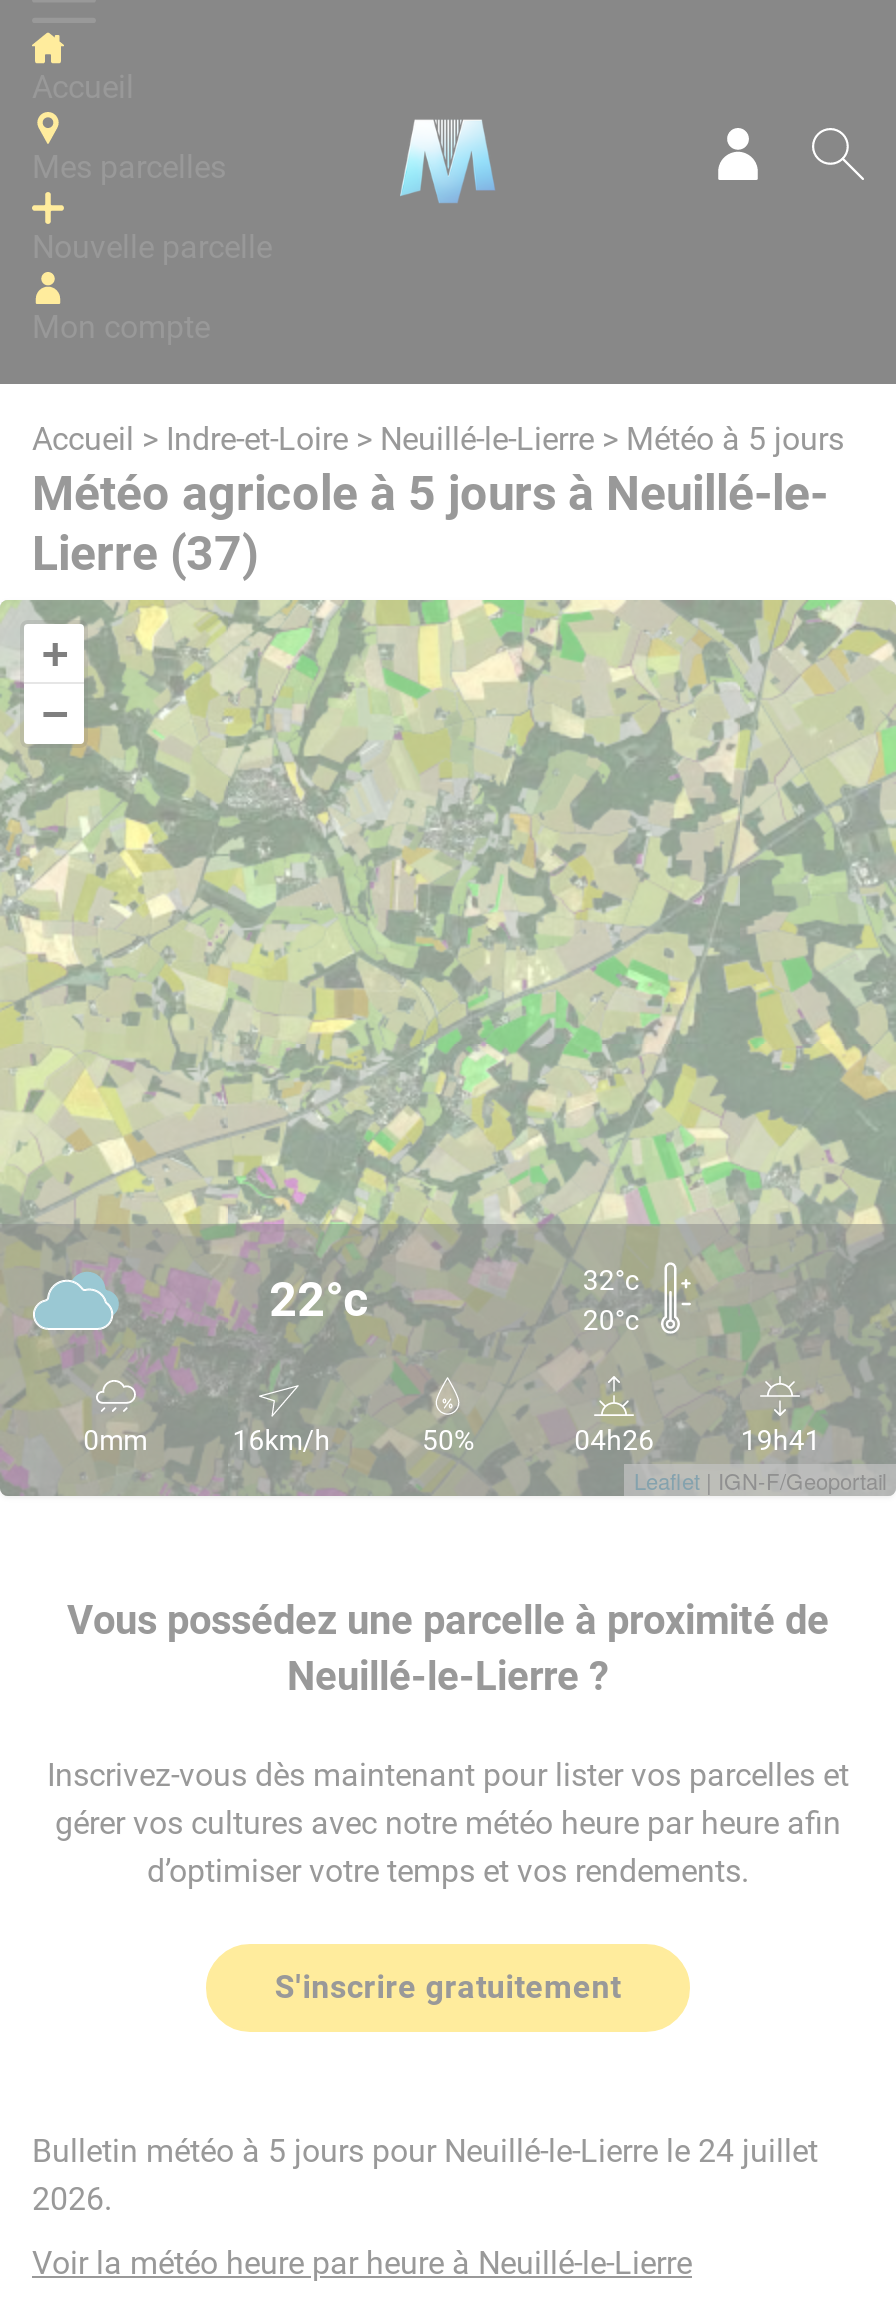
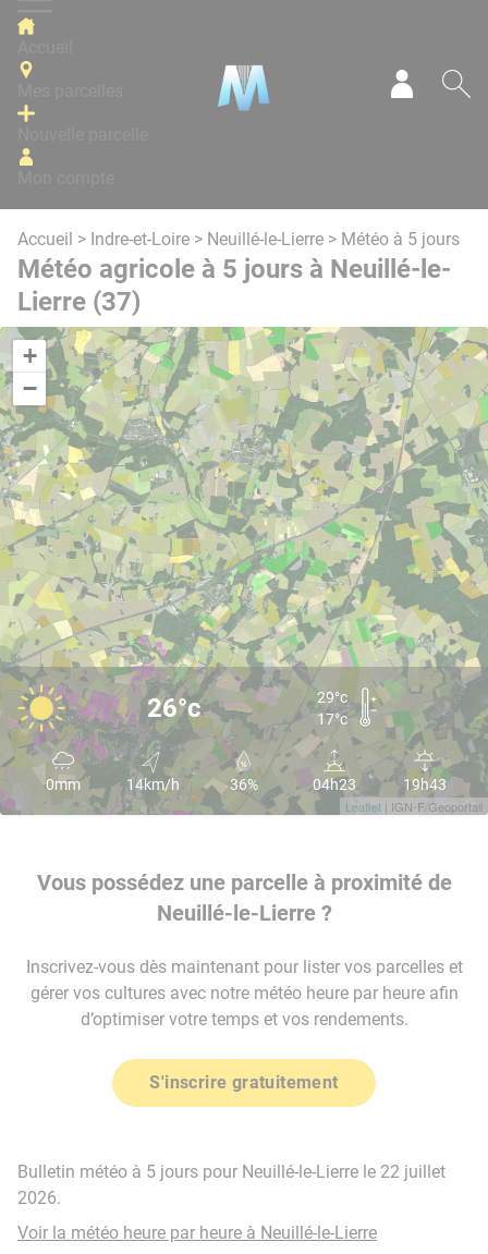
[30,1258,120,1340] [image] -> [17,684,65,732] [image]
[269,1264,639,1336] 22°c | 32°c | 20°c -> [147,689,348,728] 26°c | 29°c | 17°c
[233,1424,821,1456] 16km/h | 50% | 04h26 | 19h41 -> [127,776,447,793] 14km/h | 36% | 04h23 | 19h43
[32,2132,818,2170] Bulletin météo à 5 jours pour Neuillé-le-Lierre le 24 juillet -> [17,1161,446,1182] Bulletin météo à 5 jours pour Neuillé-le-Lierre le 22 juillet

